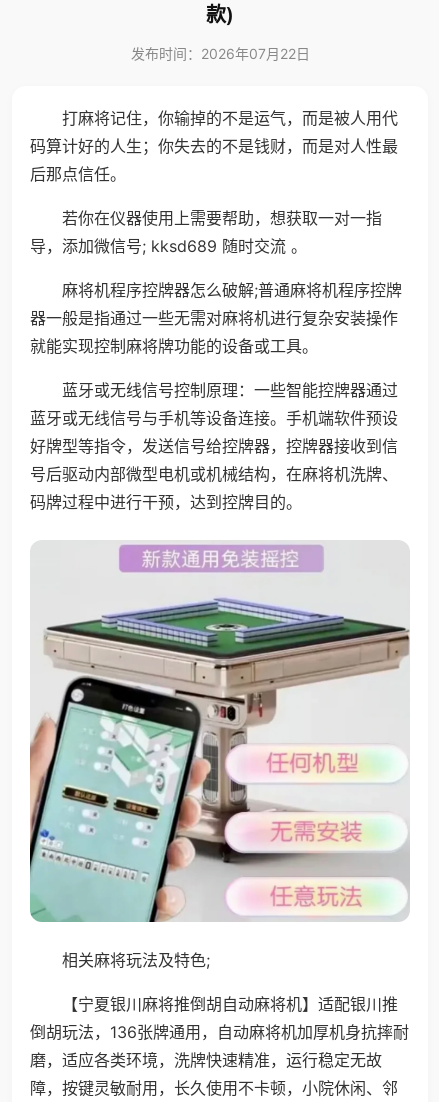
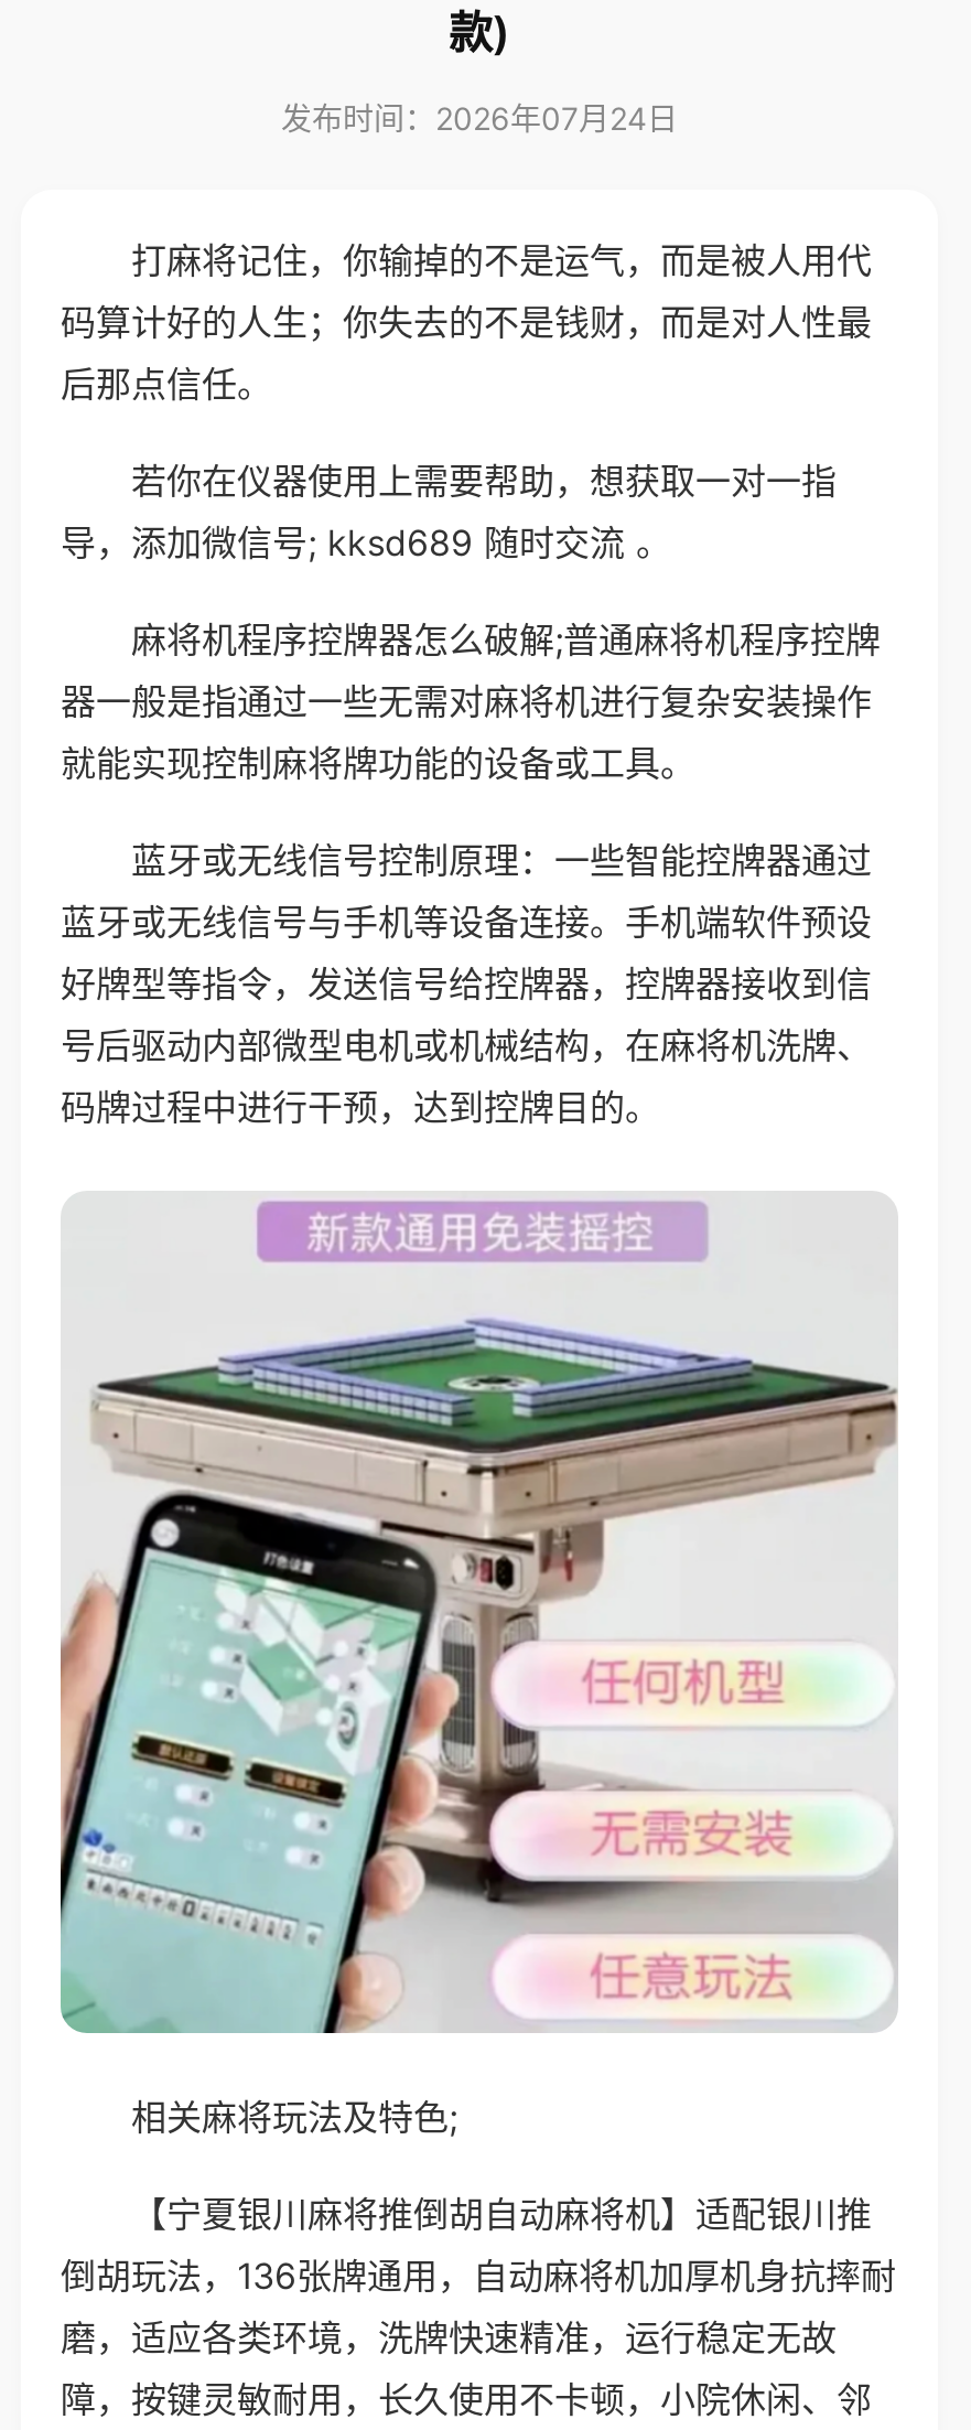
[130,45,309,62] 发布时间：2026年07月22日 -> [281,99,678,137] 发布时间：2026年07月24日

